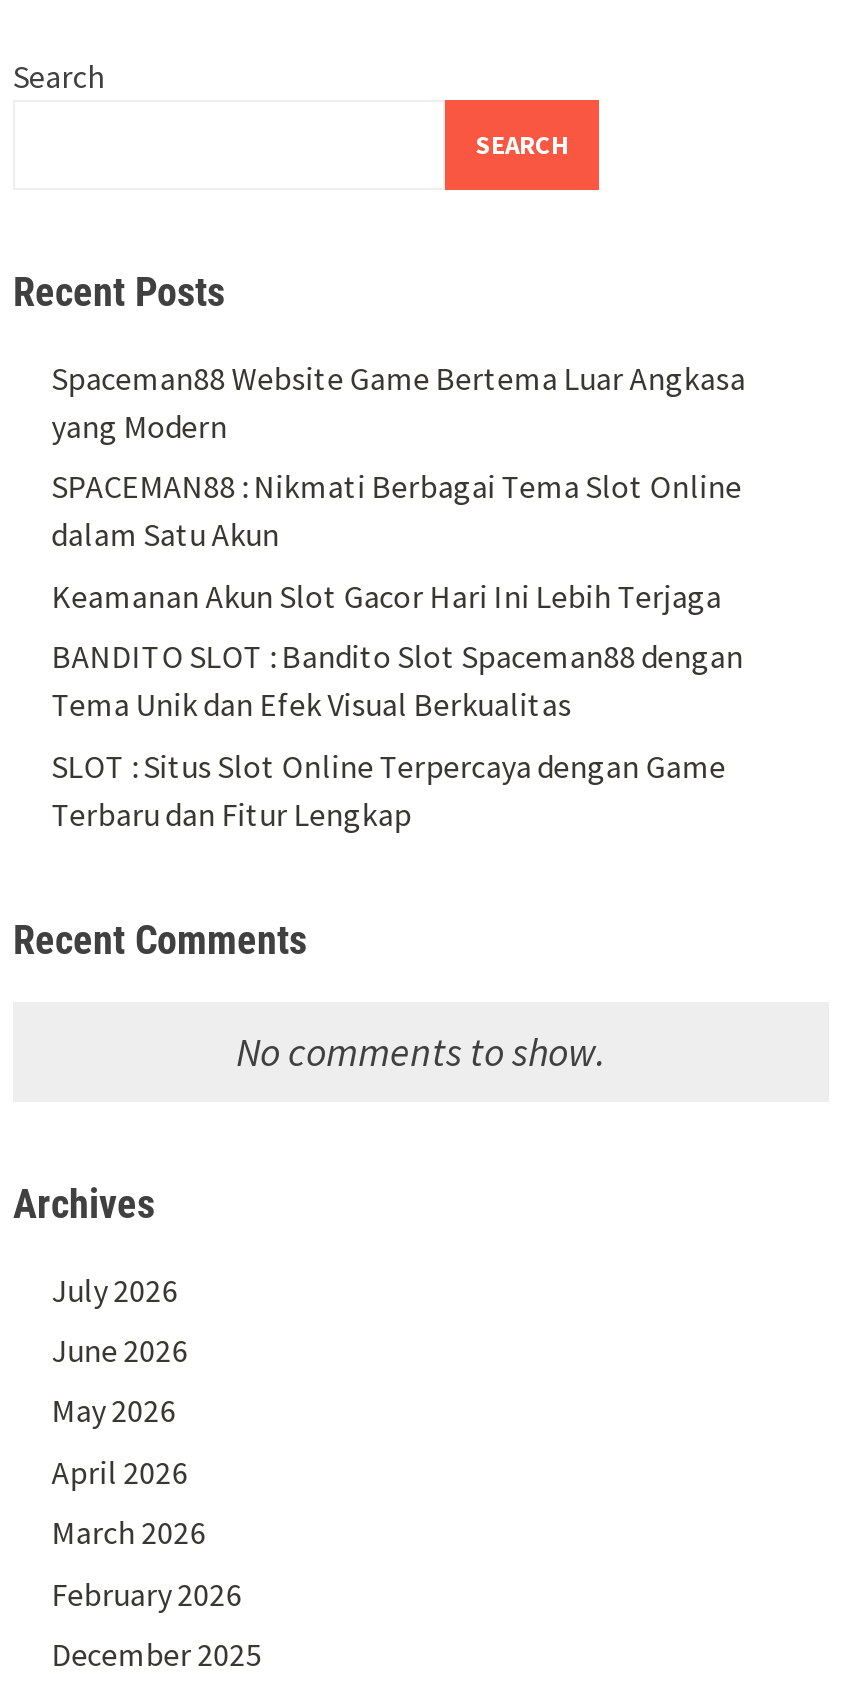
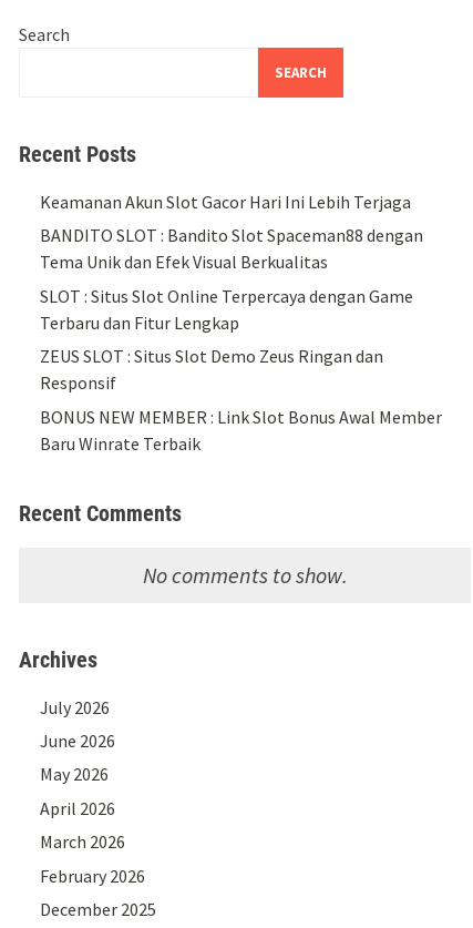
[51,358,745,555] Spaceman88 Website Game Bertema Luar Angkasa | yang Modern | SPACEMAN88 : Nikmati Berbagai Tema Slot Online | dalam Satu Akun -> none
moved [51,576,743,833] -> [40,191,423,334]: Keamanan Akun Slot Gacor Hari Ini Lebih Terjaga | BANDITO SLOT : Bandito Slot Spaceman88 dengan | Tema Unik dan Efek Visual Berkualitas | SLOT : Situs Slot Online Terpercaya dengan Game | Terbaru dan Fitur Lengkap
none -> [40,345,442,454] ZEUS SLOT : Situs Slot Demo Zeus Ringan dan | Responsif | BONUS NEW MEMBER : Link Slot Bonus Awal Member | Baru Winrate Terbaik

